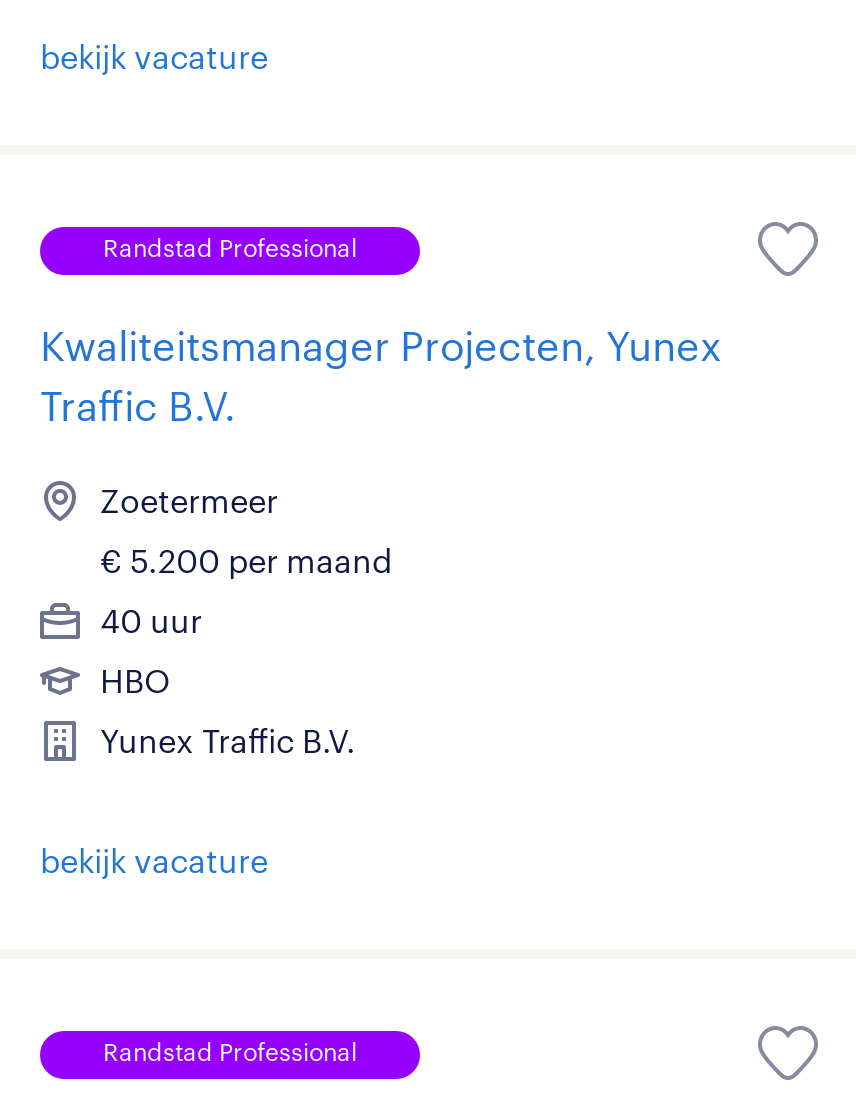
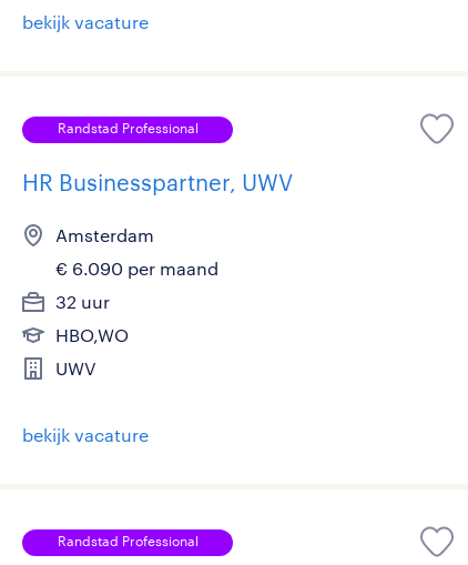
[40,321,722,429] Kwaliteitsmanager Projecten, Yunex | Traffic B.V. -> [22,169,293,195] HR Businesspartner, UWV
[100,481,278,519] Zoetermeer -> [55,224,154,245] Amsterdam
[100,541,392,579] € 5.200 per maand -> [55,258,218,279] € 6.090 per maand
[100,601,202,639] 40 uur -> [55,291,110,312] 32 uur
[100,661,170,699] HBO -> [55,324,129,345] HBO,WO
[100,721,356,759] Yunex Traffic B.V. -> [55,357,96,379] UWV

